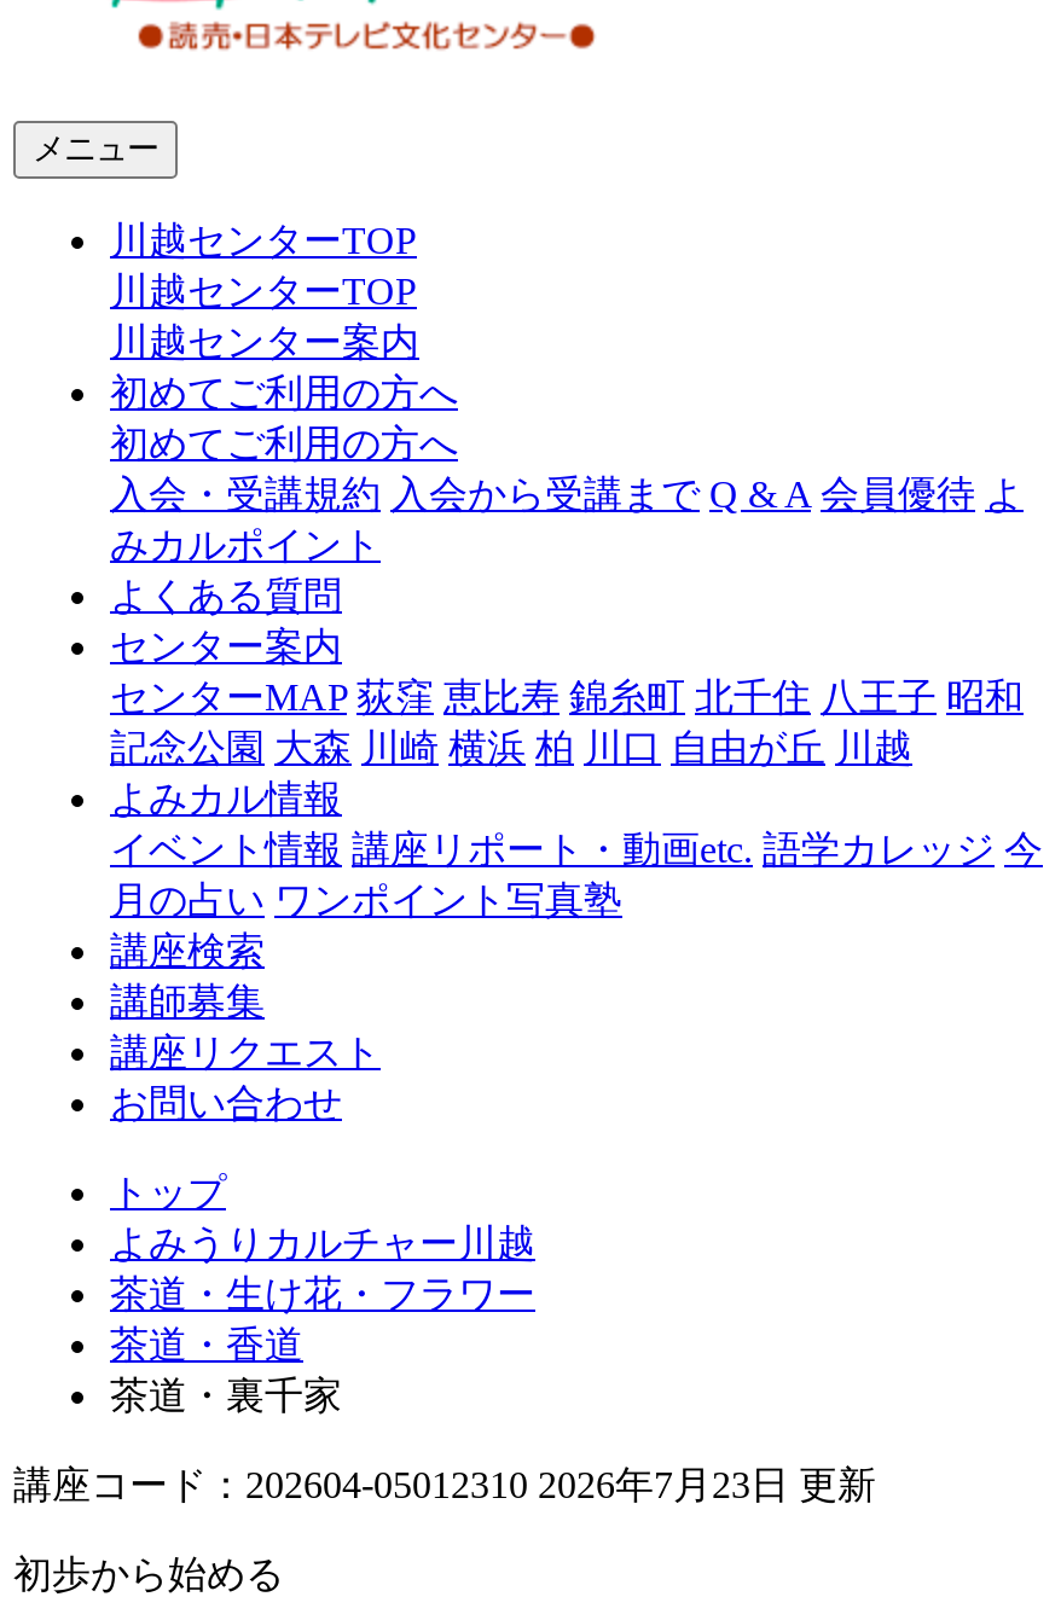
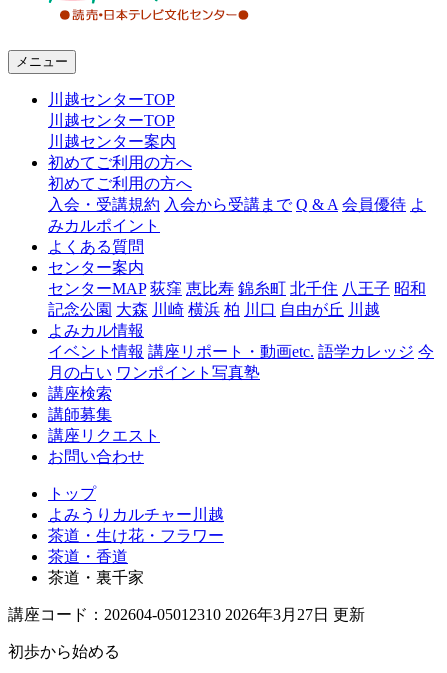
[13,1464,876,1505] 講座コード：202604-05012310 2026年7月23日 更新 -> [8,606,365,623] 講座コード：202604-05012310 2026年3月27日 更新

